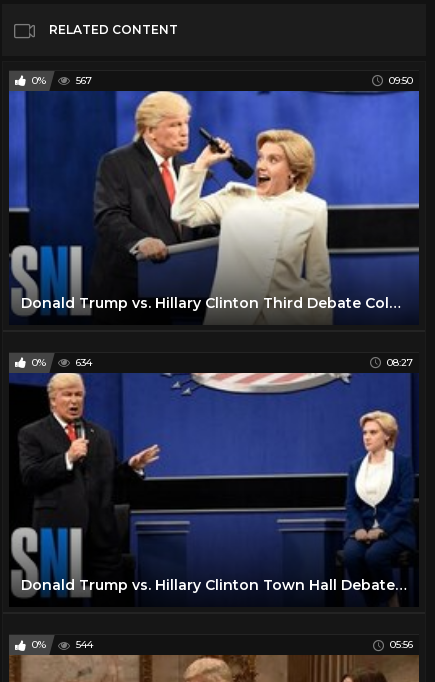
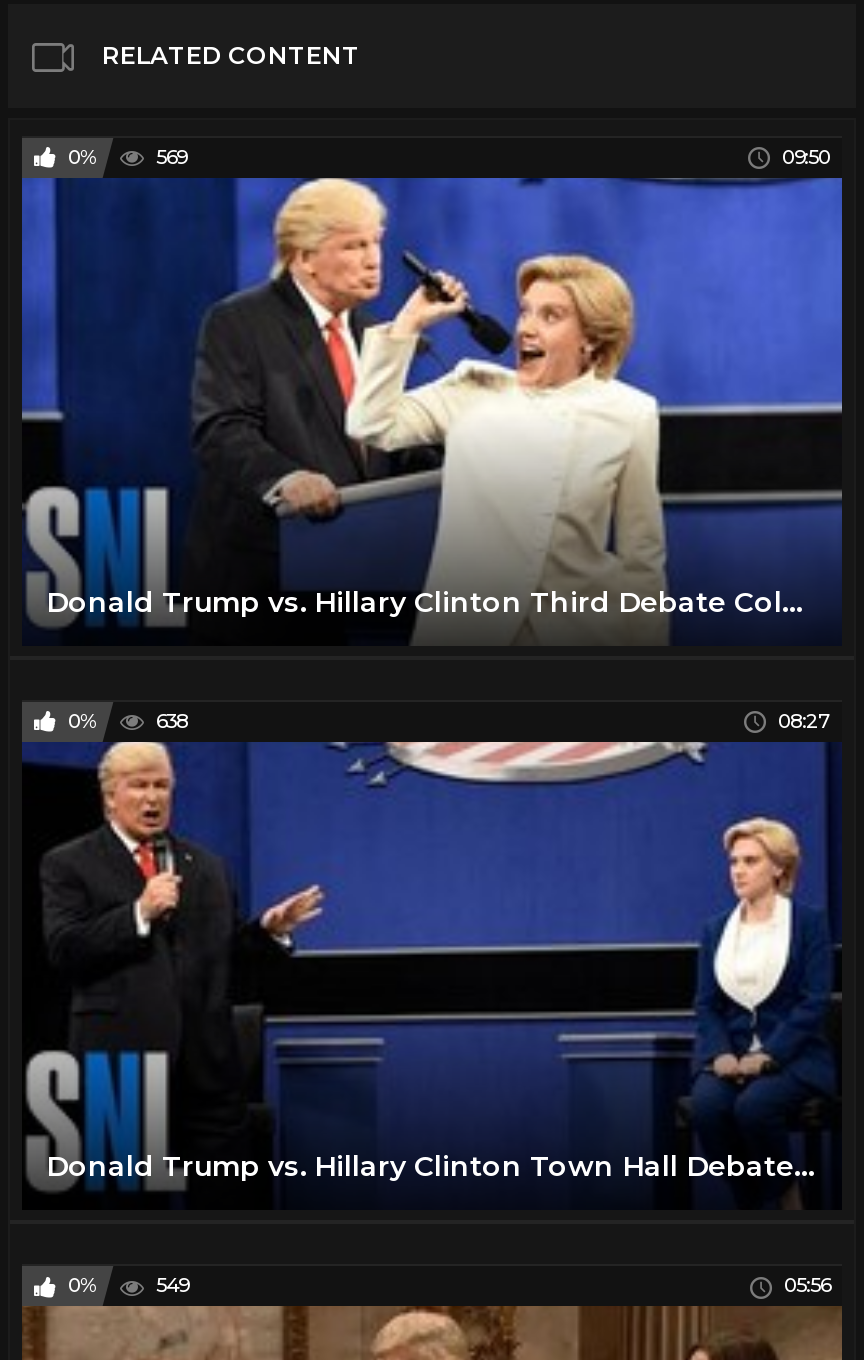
[76,74,92,87] 567 -> [156,143,186,169] 569
[76,356,92,369] 634 -> [156,708,188,734] 638
[76,638,93,651] 544 -> [156,1272,188,1298] 549

